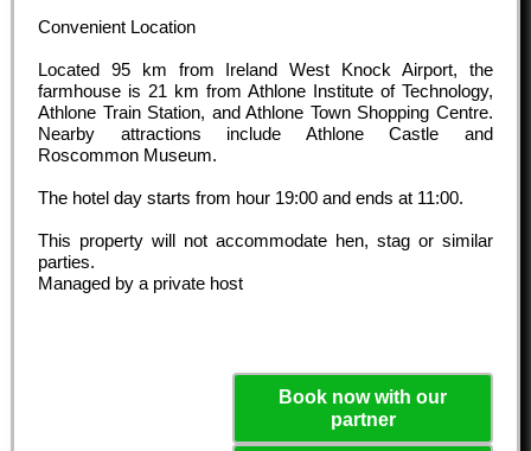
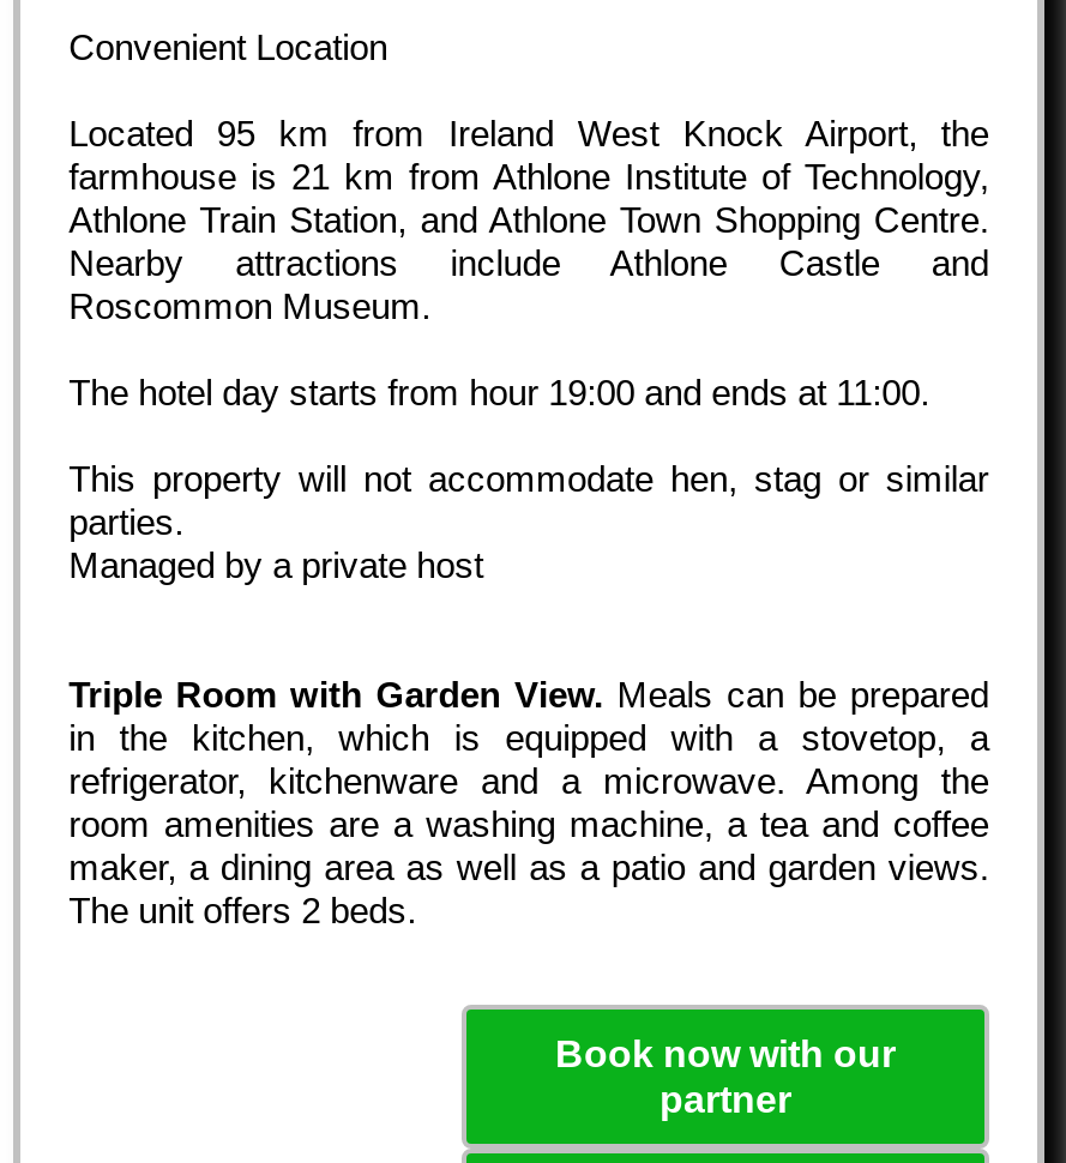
none -> [69,674,989,930] Triple Room with Garden View. Meals can be prepared | in the kitchen, which is equipped with a stovetop, a | refrigerator, kitchenware and a microwave. Among the | room amenities are a washing machine, a tea and coffee | maker, a dining area as well as a patio and garden views. | The unit offers 2 beds.

